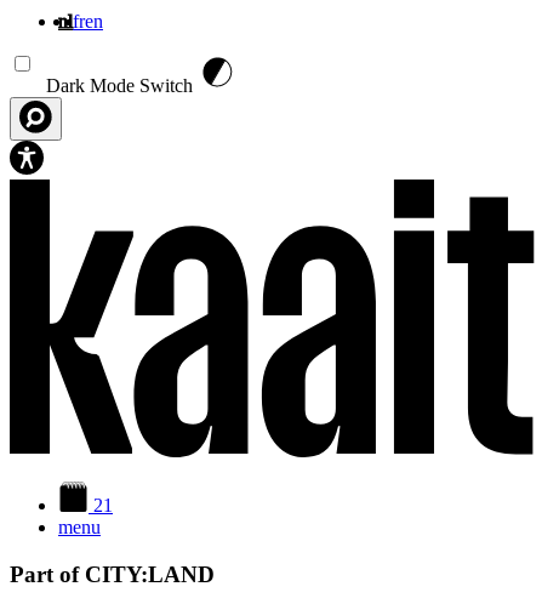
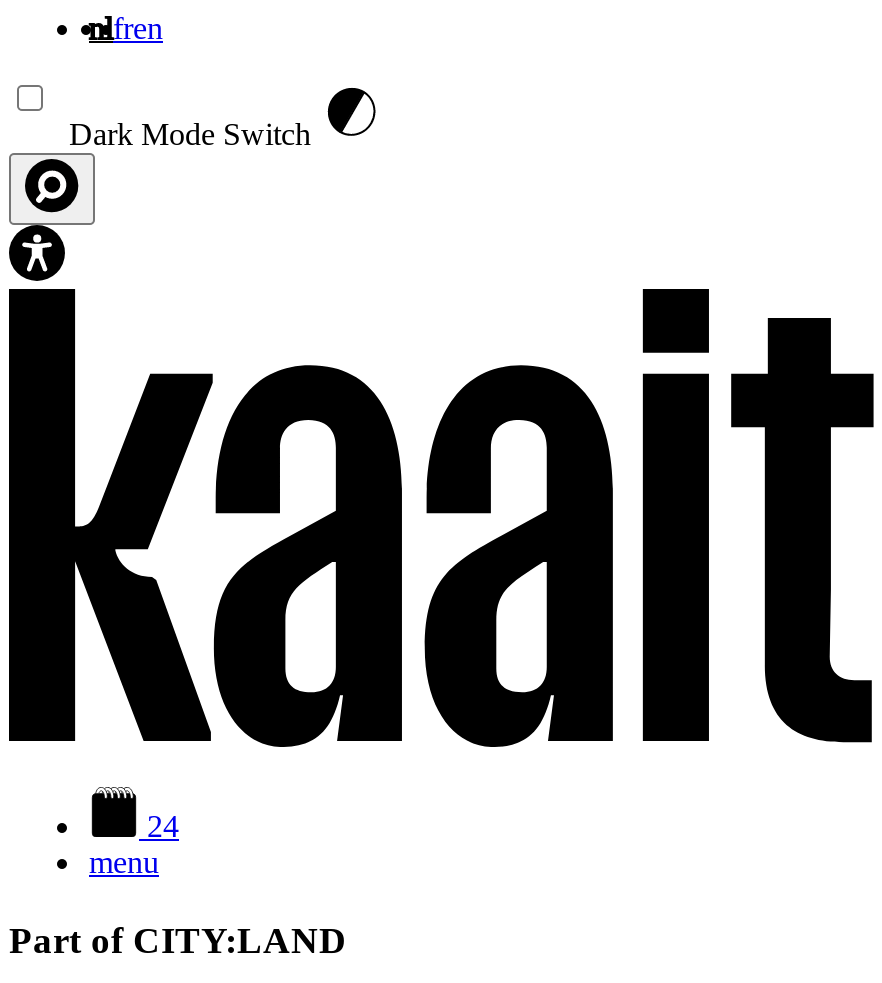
[93,495,113,515] 21 -> [147,809,179,843] 24

